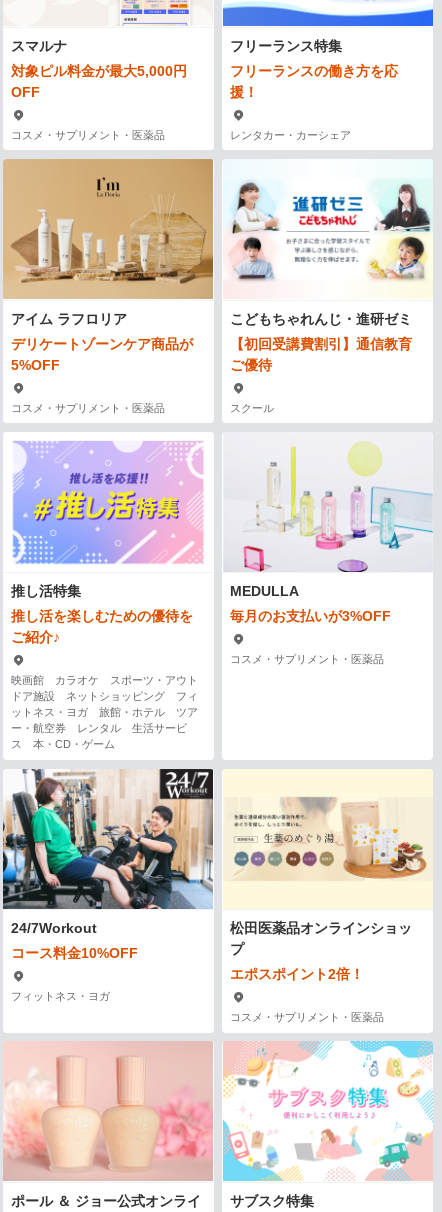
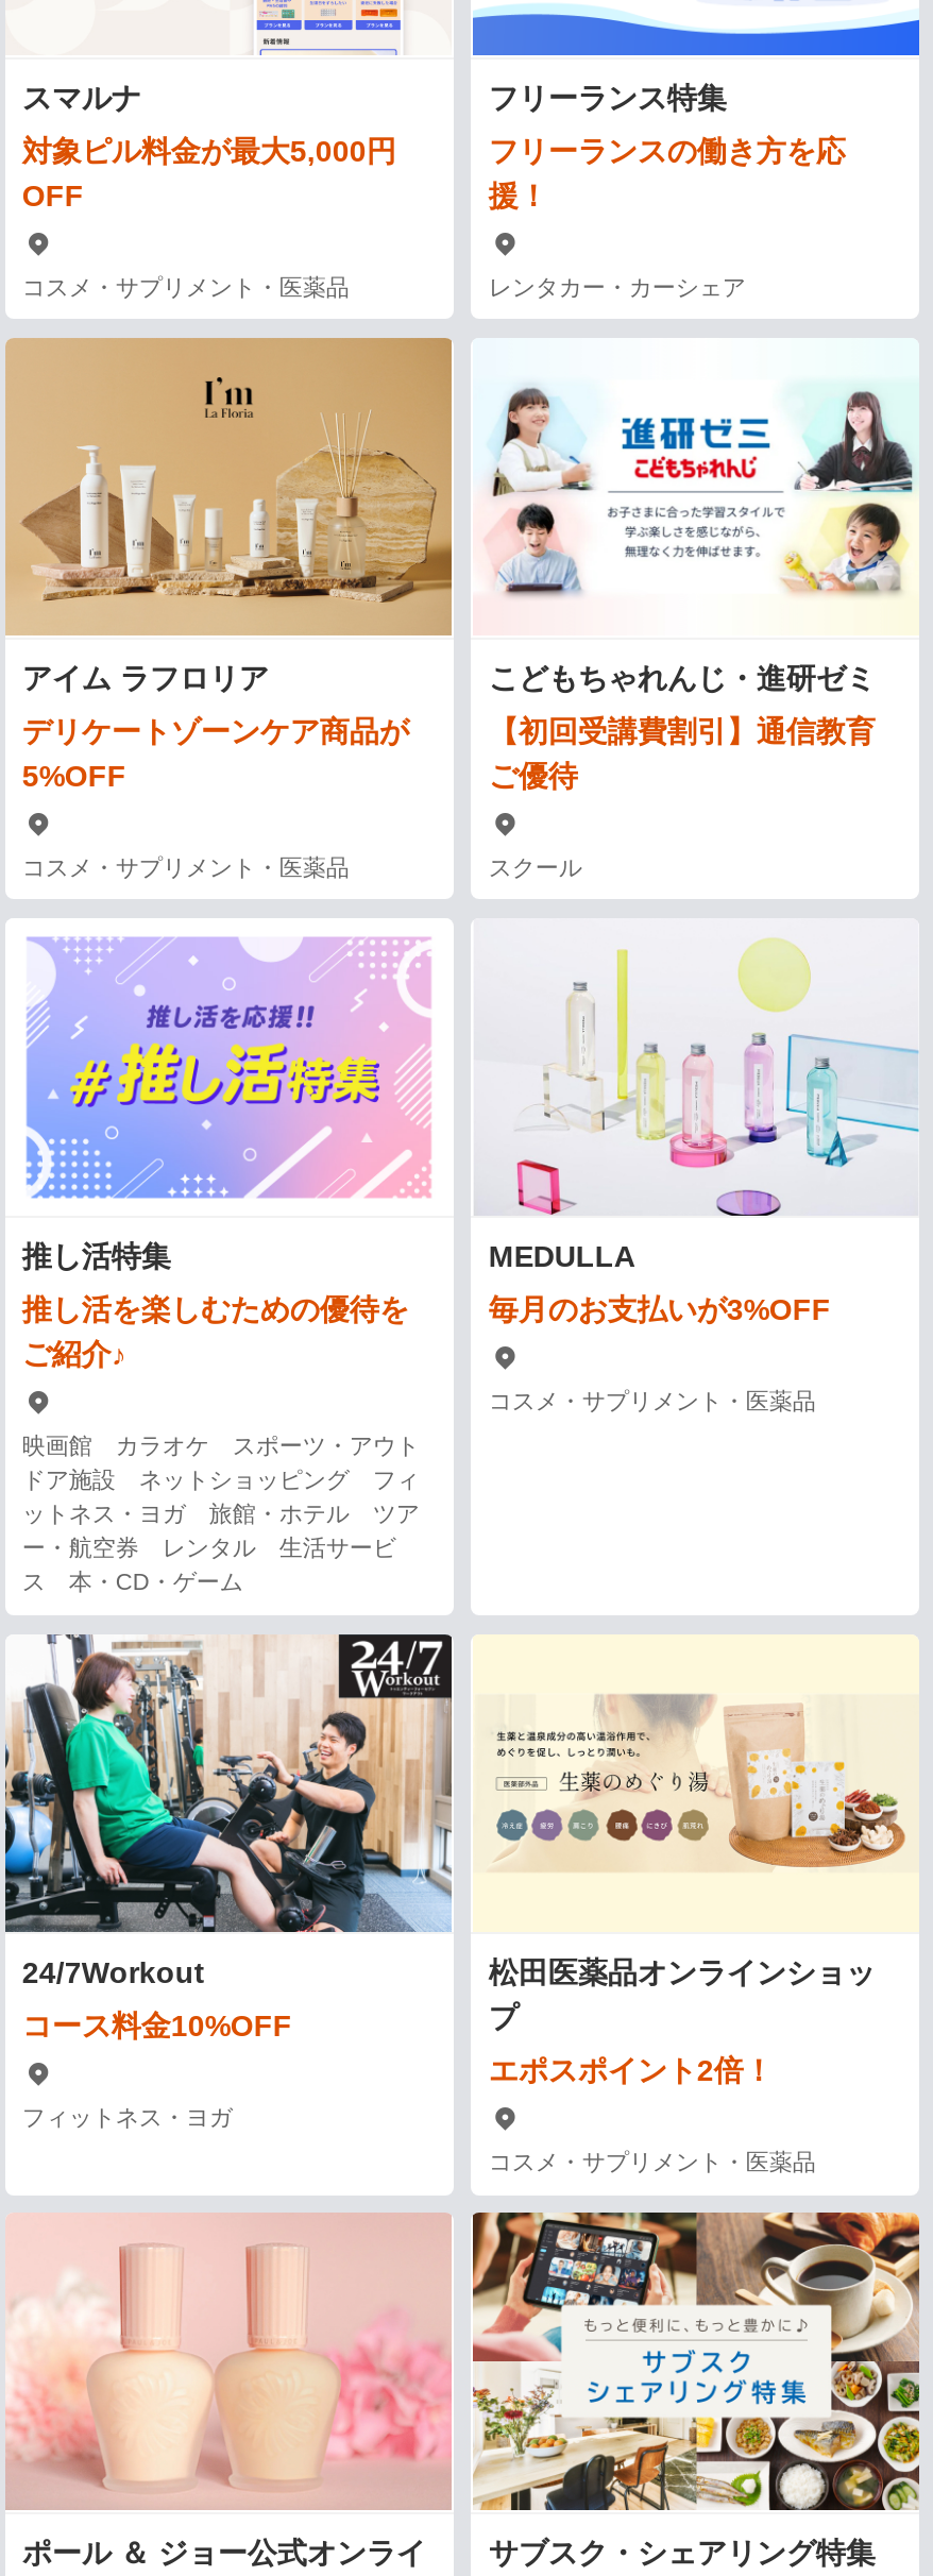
[222,1040,433,1209] [image] | サブスク特集 -> [471,2210,921,2570] [image] | サブスク・シェアリング特集

